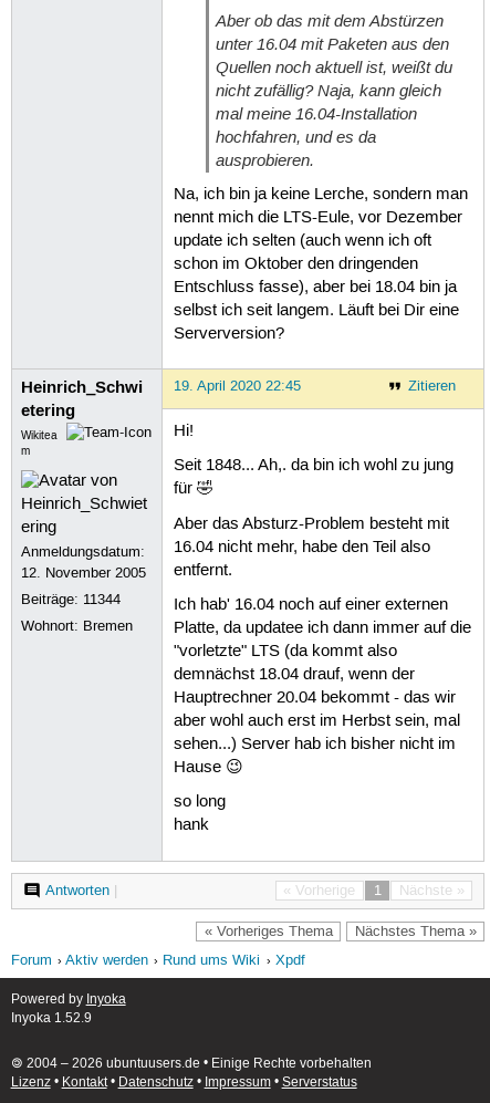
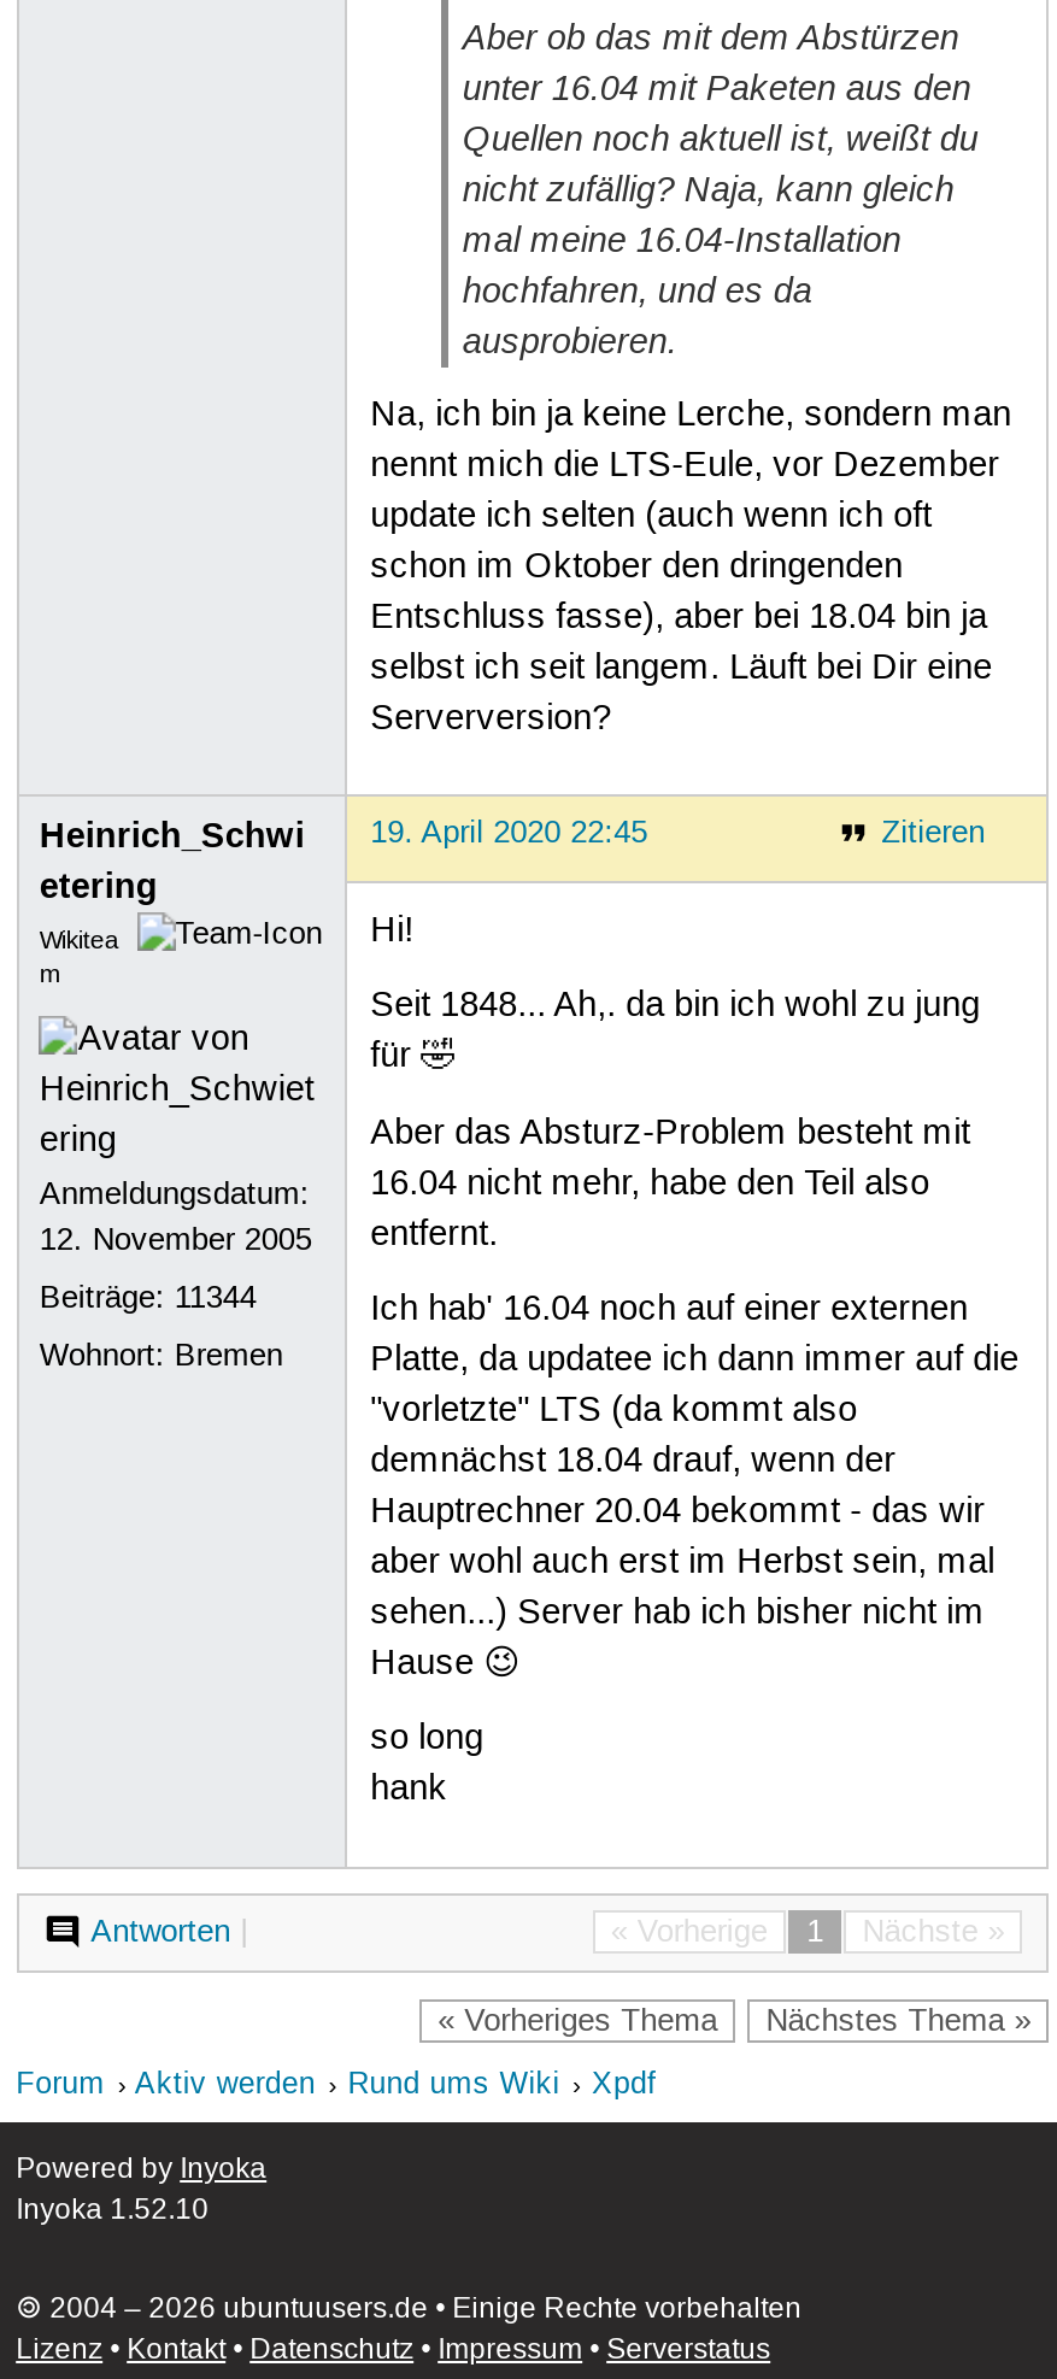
[11,1011,91,1027] Inyoka 1.52.9 -> [16,2194,209,2230] Inyoka 1.52.10

